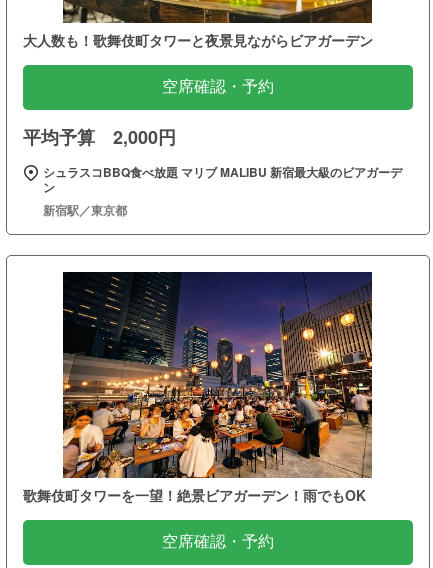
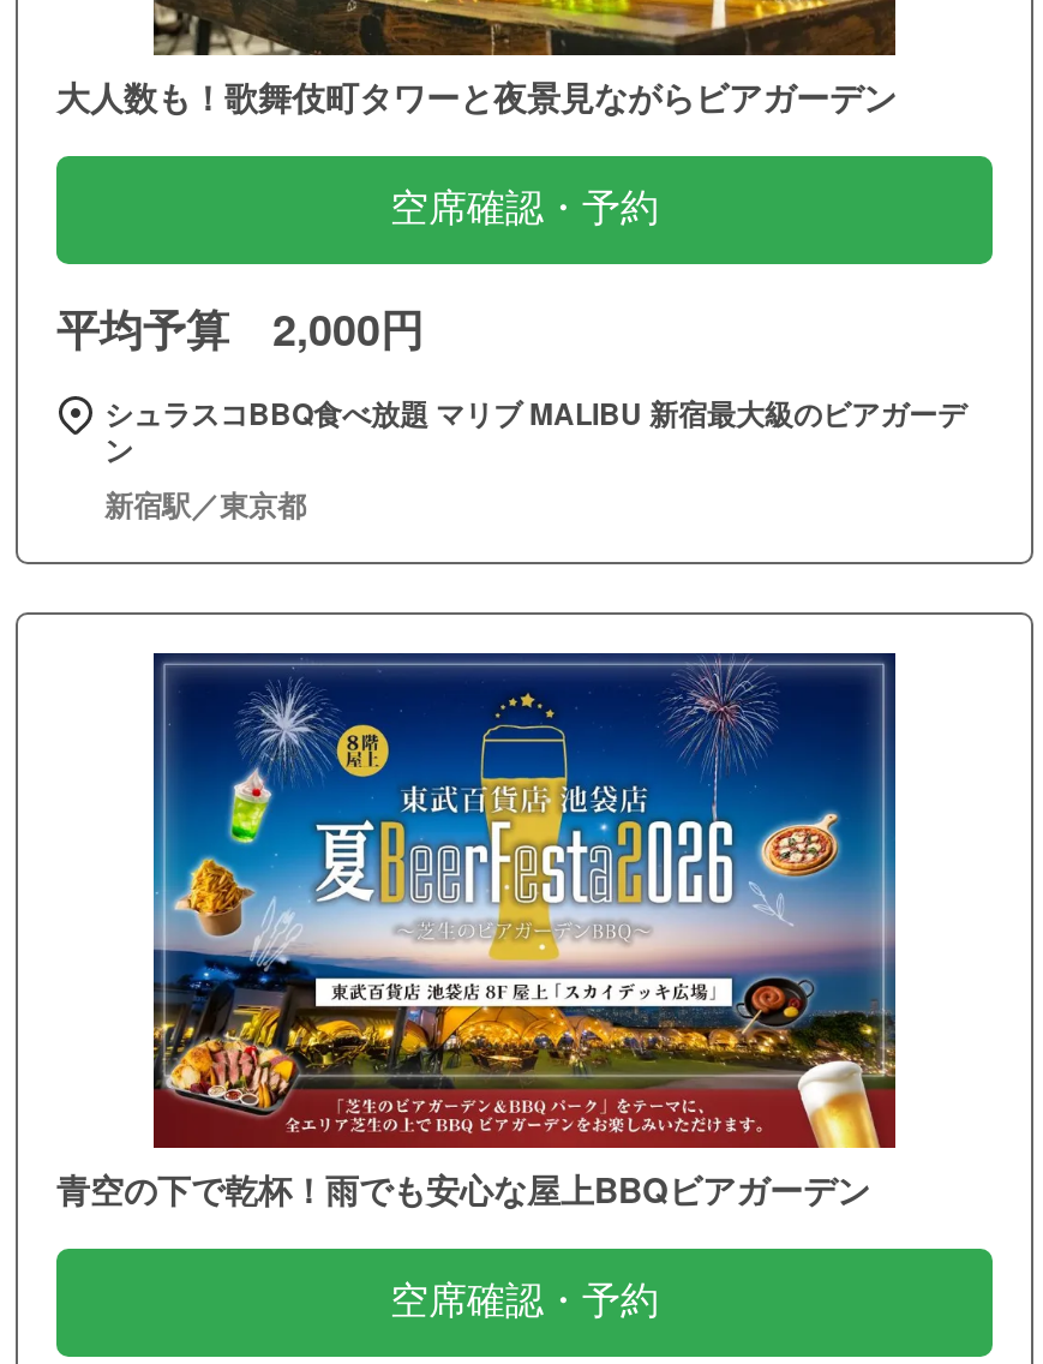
[23,272,373,505] [image] | 歌舞伎町タワーを一望！絶景ビアガーデン！雨でもOK -> [56,653,899,1213] [image] | 青空の下で乾杯！雨でも安心な屋上BBQビアガーデン

